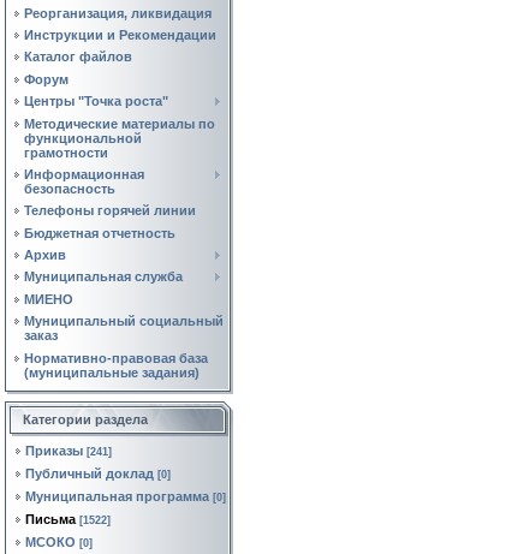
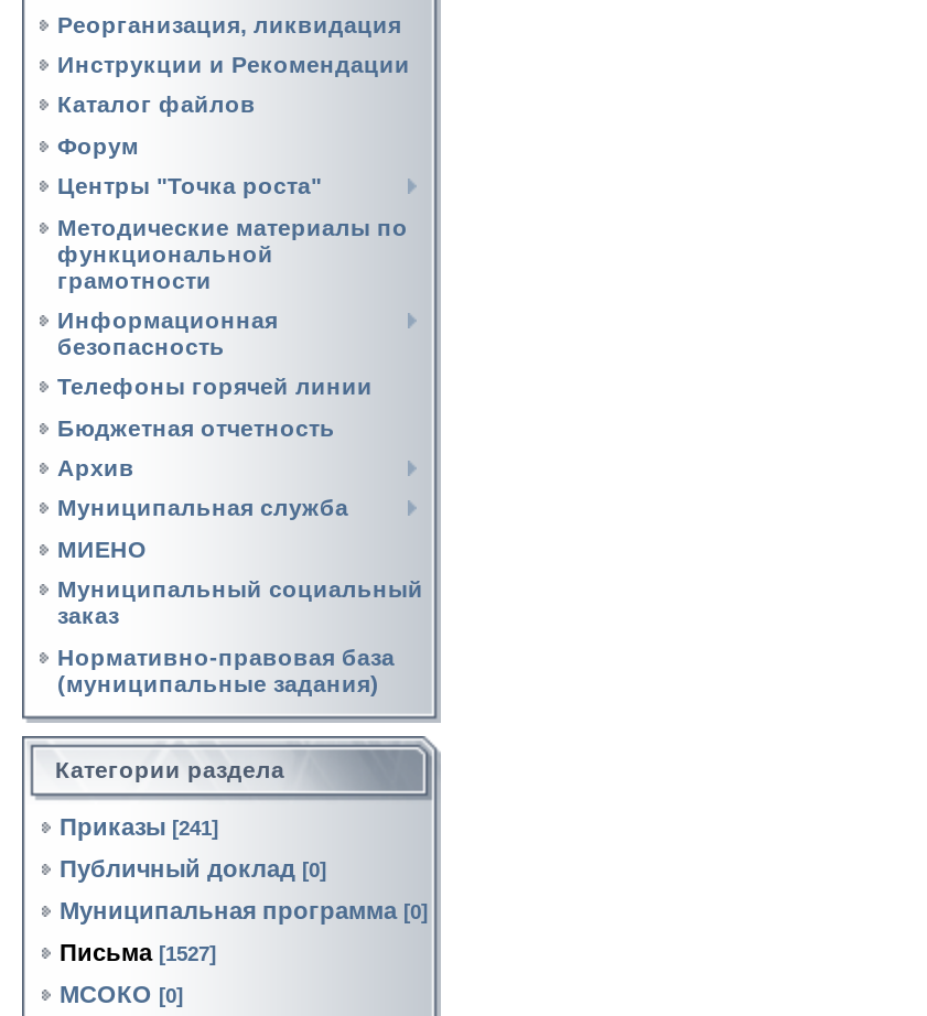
[25,512,111,526] Письма [1522] -> [60,939,216,965] Письма [1527]

